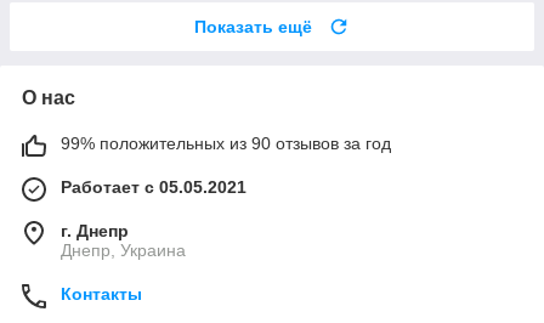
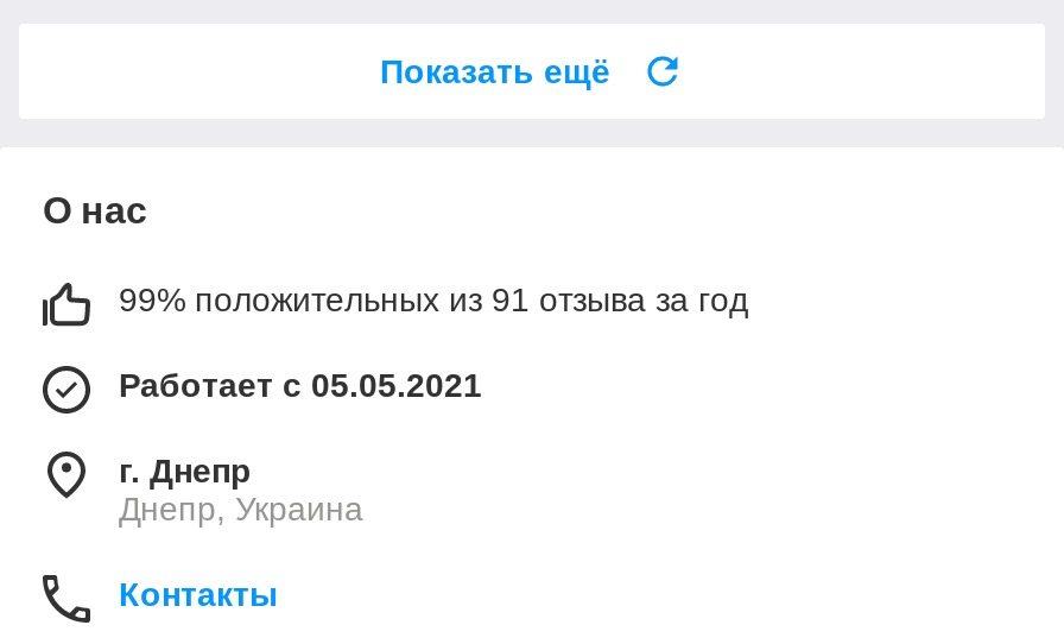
[61,133,391,153] 99% положительных из 90 отзывов за год -> [119,280,748,318] 99% положительных из 91 отзыва за год

